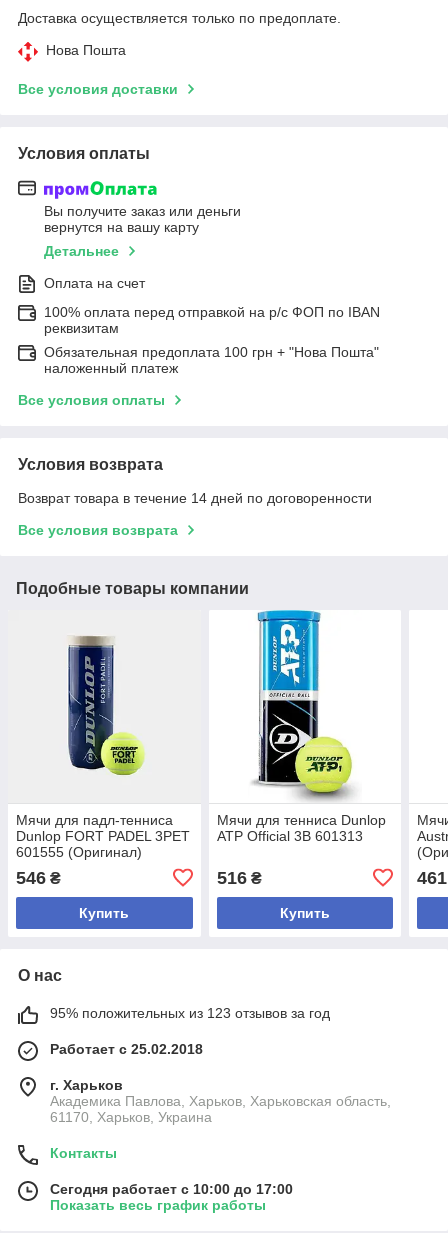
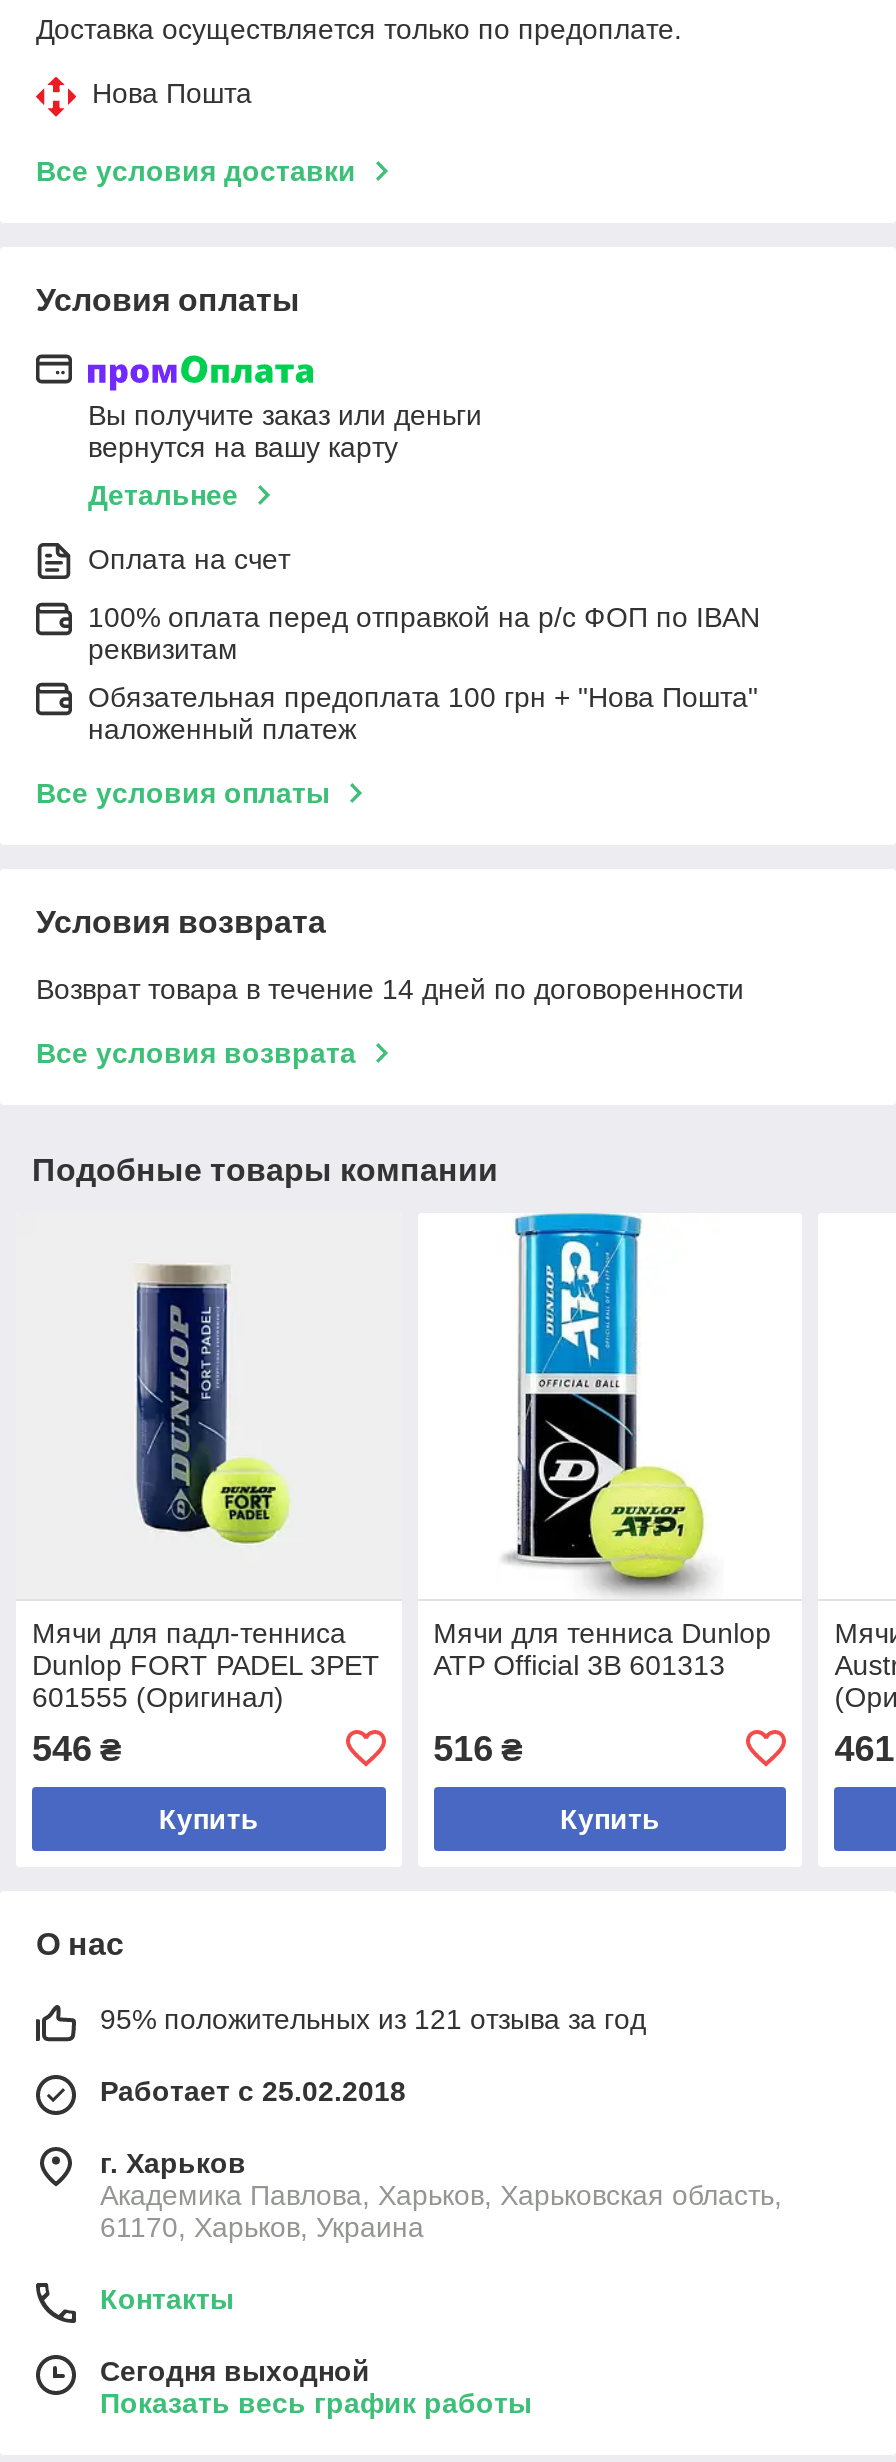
[50,1005,330,1021] 95% положительных из 123 отзывов за год -> [100,2003,646,2035] 95% положительных из 121 отзыва за год
[50,1181,293,1197] Сегодня работает с 10:00 до 17:00 -> [100,2355,370,2387] Сегодня выходной

